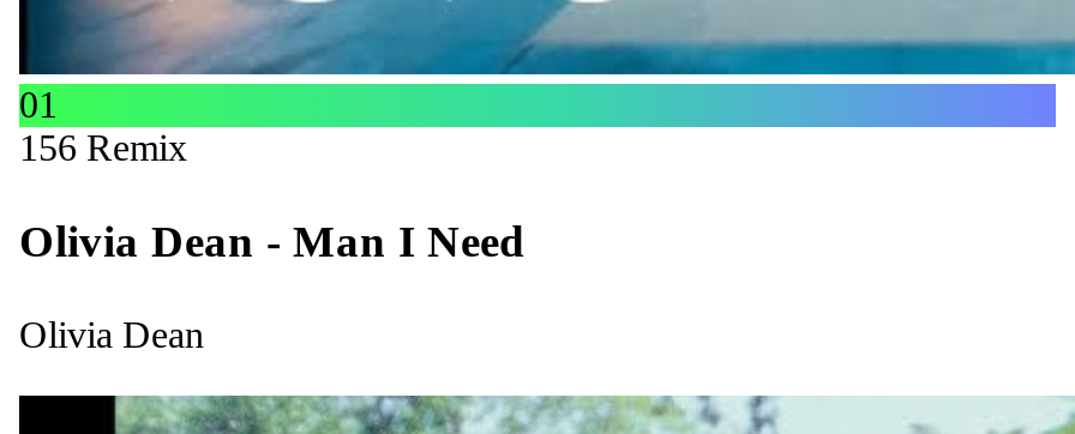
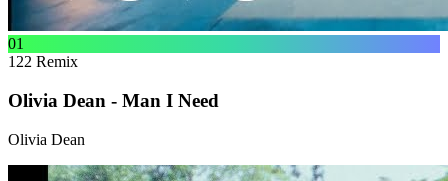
[19,128,187,169] 156 Remix -> [8,53,78,70] 122 Remix

